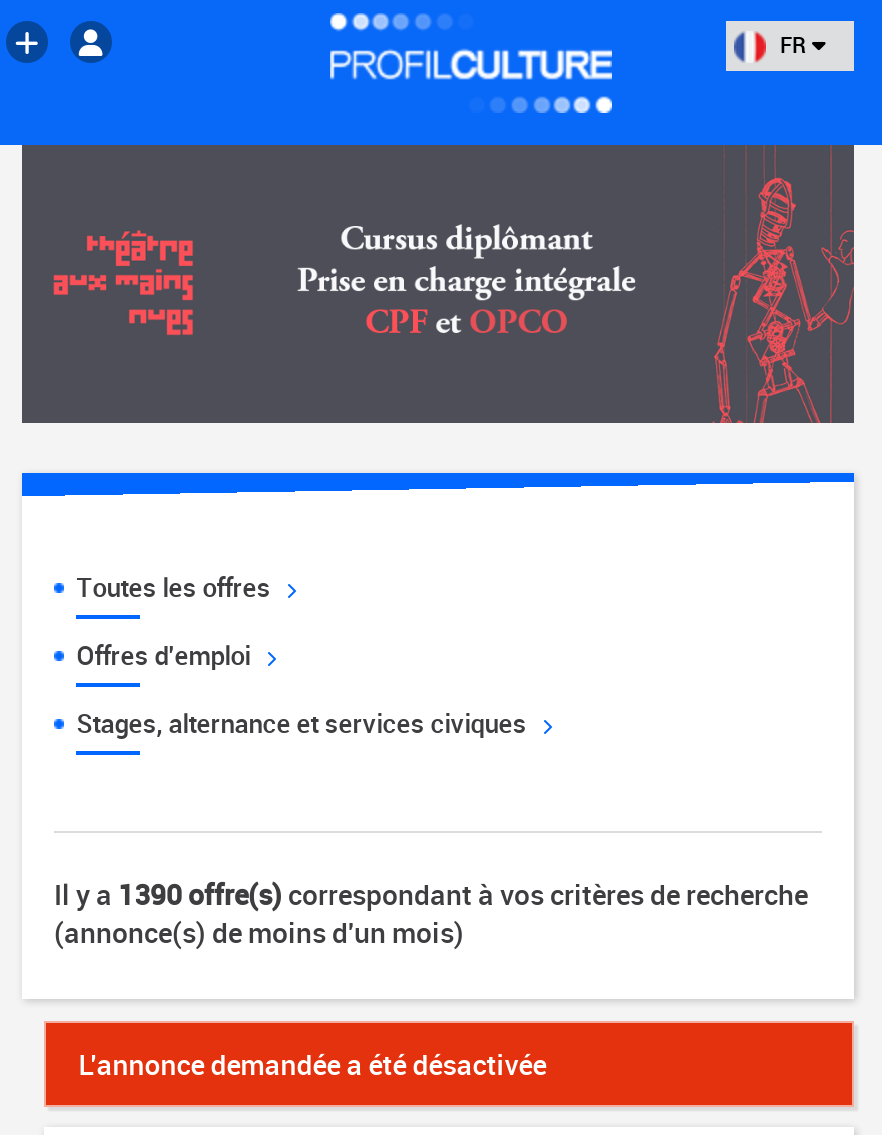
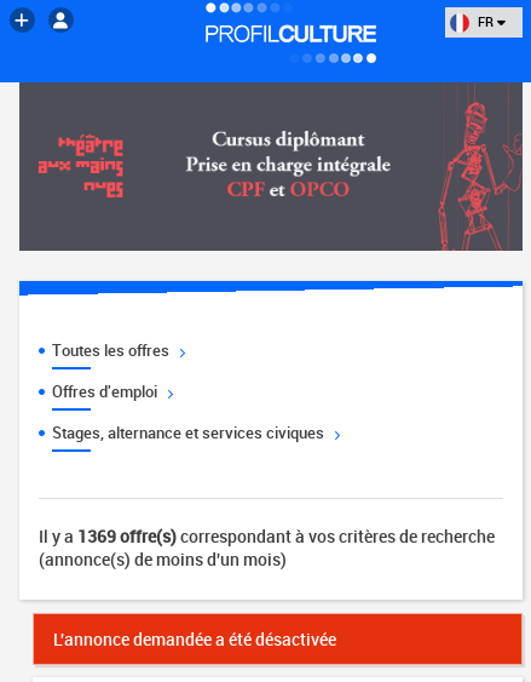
[54,874,808,912] Il y a 1390 offre(s) correspondant à vos critères de recherche -> [39,524,495,547] Il y a 1369 offre(s) correspondant à vos critères de recherche

